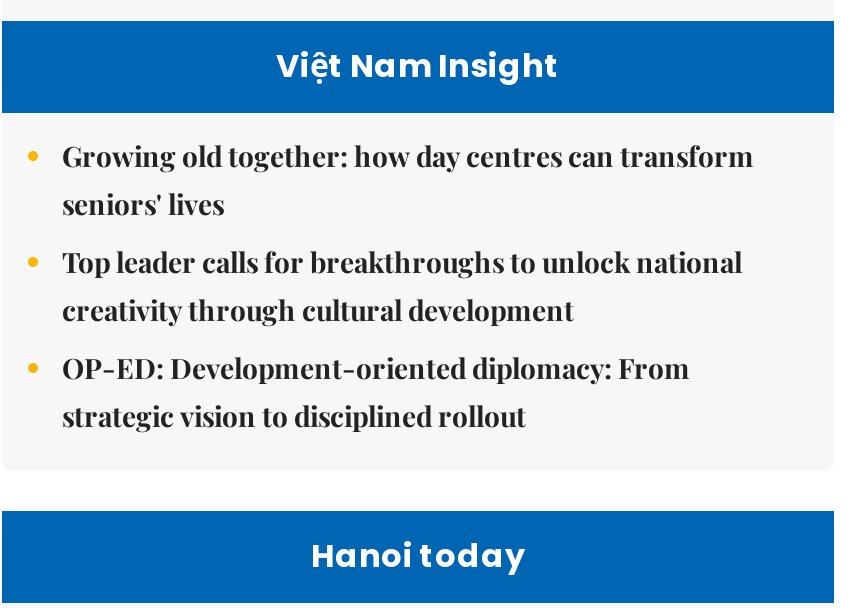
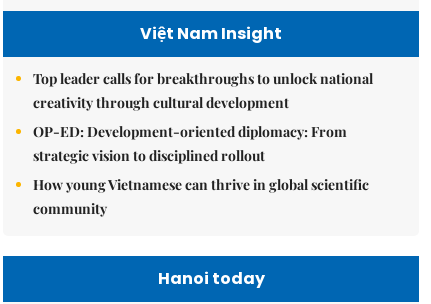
[62,137,754,223] Growing old together: how day centres can transform | seniors' lives -> none
moved [62,243,742,435] -> [33,69,373,165]: Top leader calls for breakthroughs to unlock national | creativity through cultural development | OP-ED: Development-oriented diplomacy: From | strategic vision to disciplined rollout
none -> [33,175,369,218] How young Vietnamese can thrive in global scientific | community

